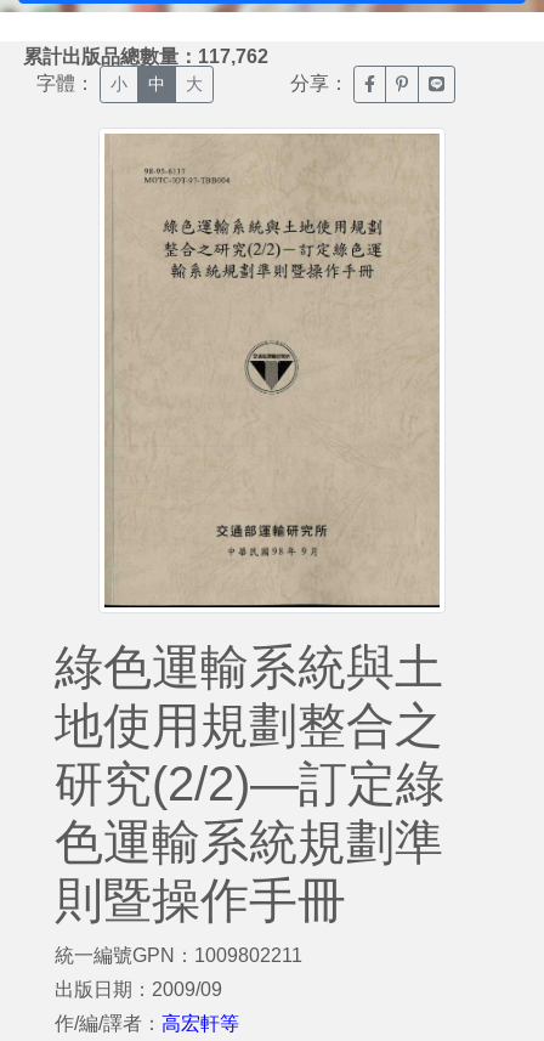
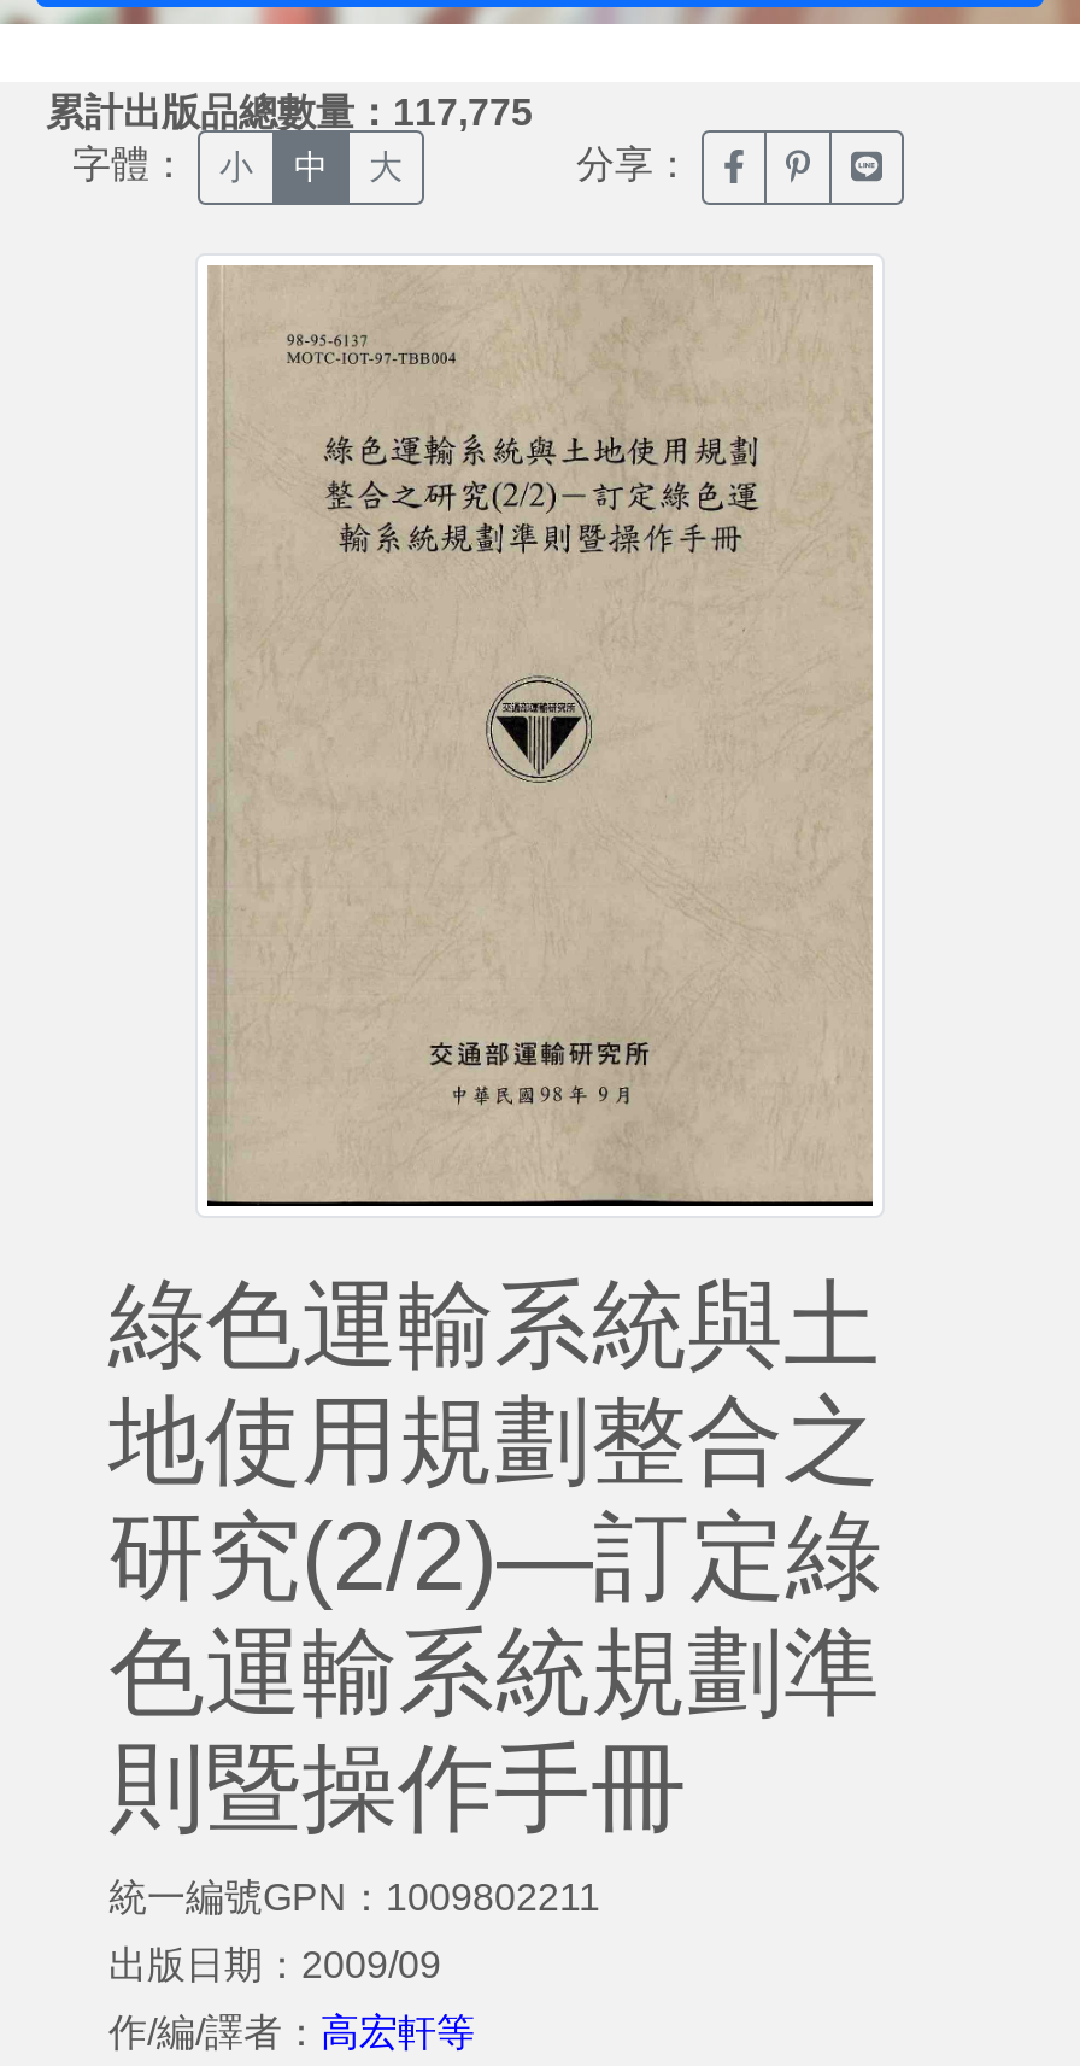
[23,46,268,66] 累計出版品總數量：117,762 -> [46,91,533,132] 累計出版品總數量：117,775

